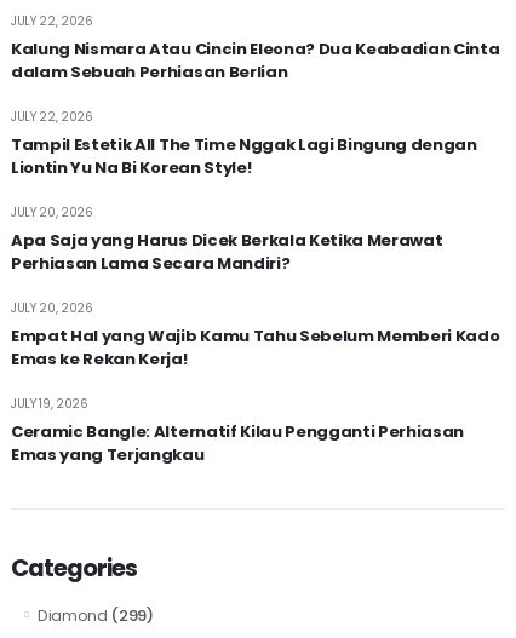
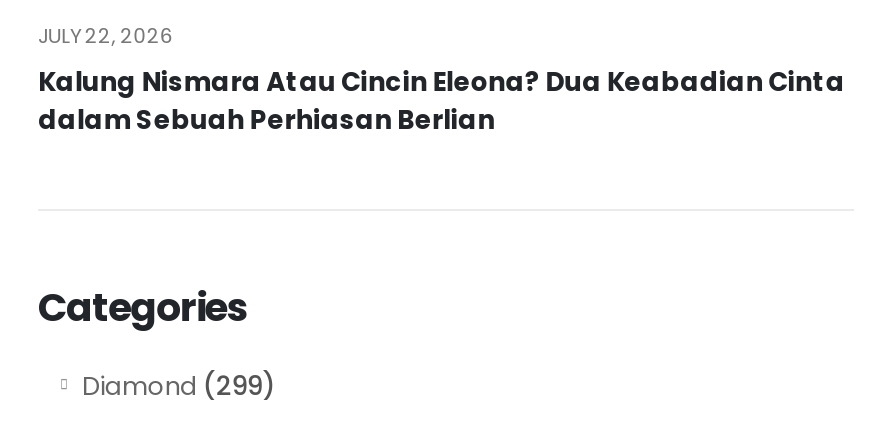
[11,108,93,126] JULY 22, 2026 -> none
[11,133,477,179] Tampil Estetik All The Time Nggak Lagi Bingung dengan | Liontin Yu Na Bi Korean Style! -> none
[11,204,93,222] JULY 20, 2026 -> none
[11,229,443,275] Apa Saja yang Harus Dicek Berkala Ketika Merawat | Perhiasan Lama Secara Mandiri? -> none
[11,299,93,317] JULY 20, 2026 -> none
[11,324,500,370] Empat Hal yang Wajib Kamu Tahu Sebelum Memberi Kado | Emas ke Rekan Kerja! -> none
[11,394,88,413] JULY 19, 2026 -> none
[11,420,464,466] Ceramic Bangle: Alternatif Kilau Pengganti Perhiasan | Emas yang Terjangkau -> none

